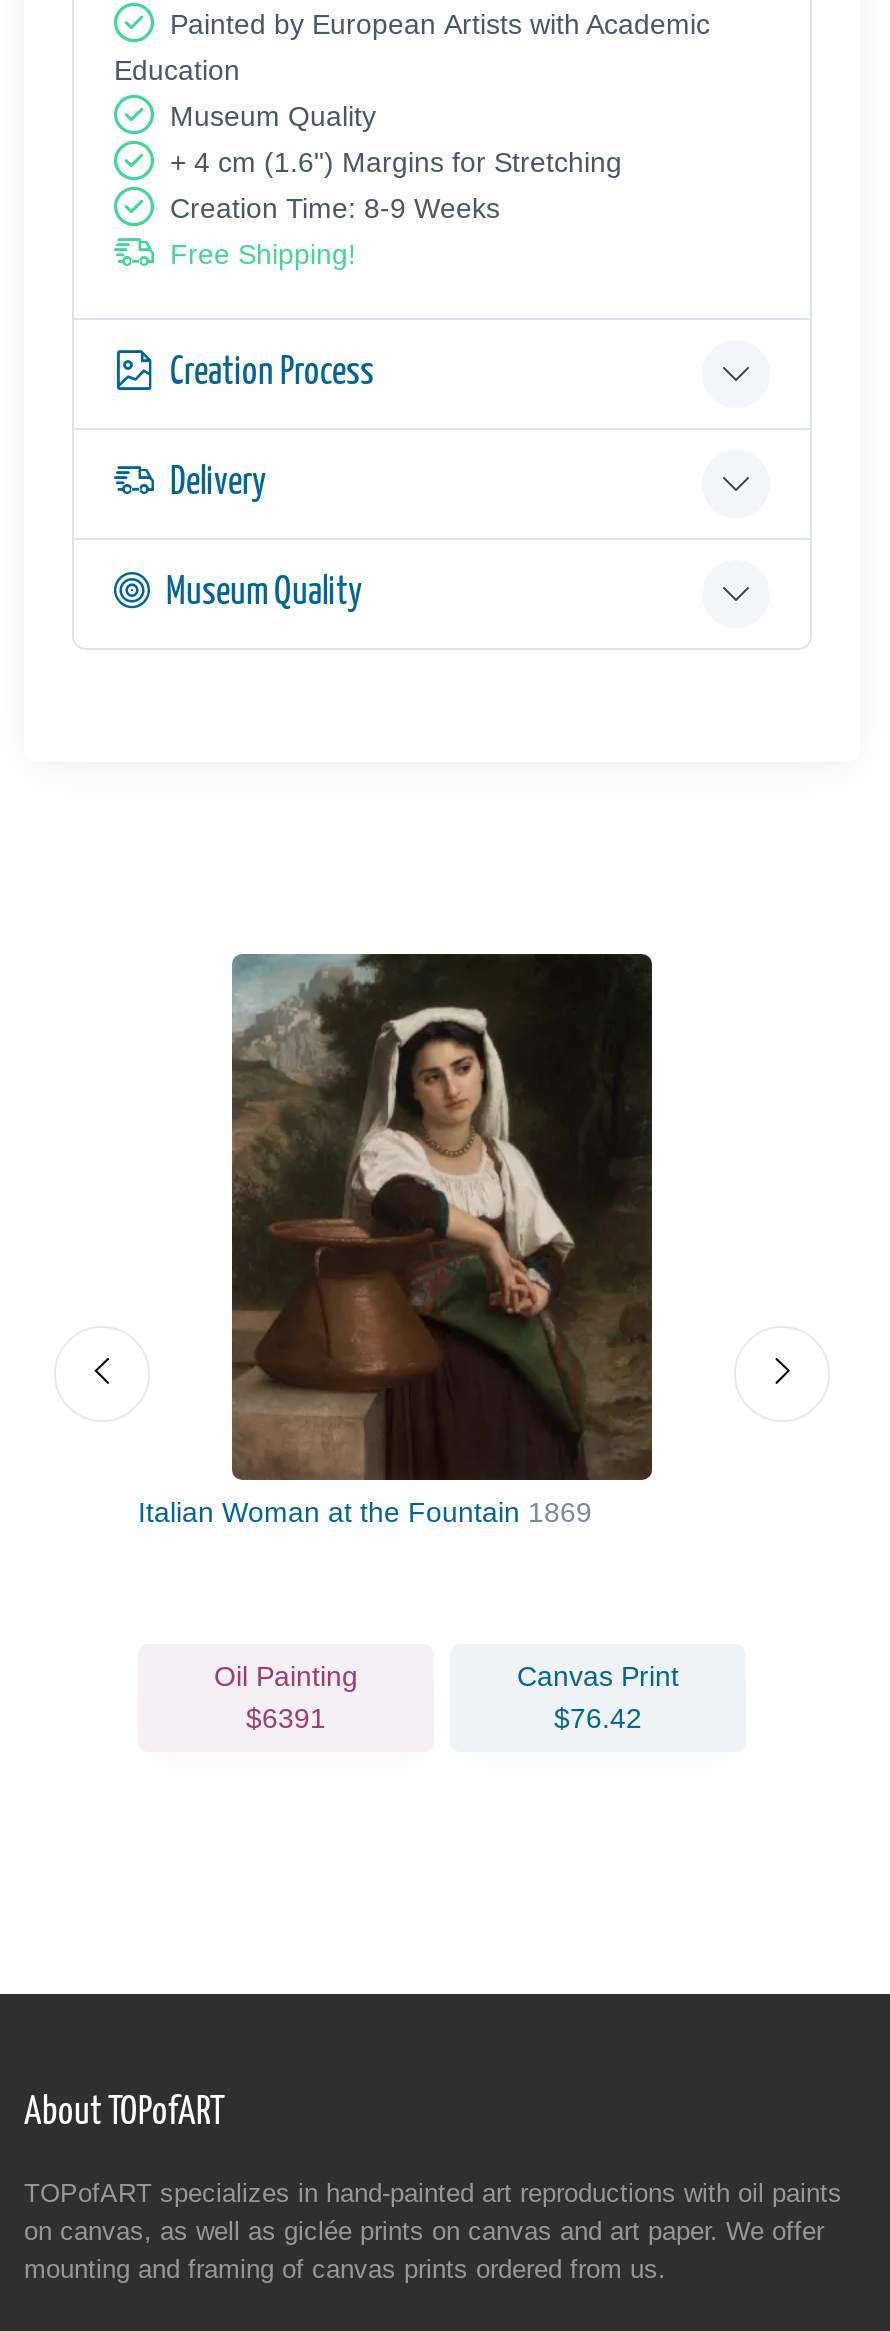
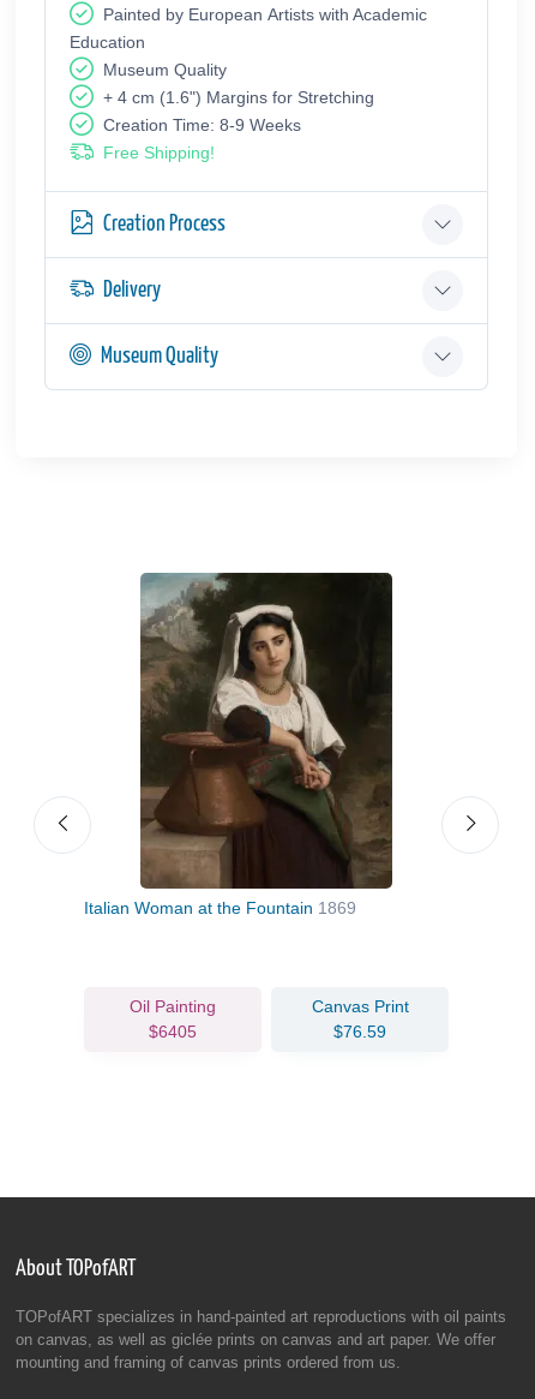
[246,1701,326,1733] $6391 -> [149,1021,197,1041] $6405
[554,1701,642,1733] $76.42 -> [333,1021,386,1041] $76.59

